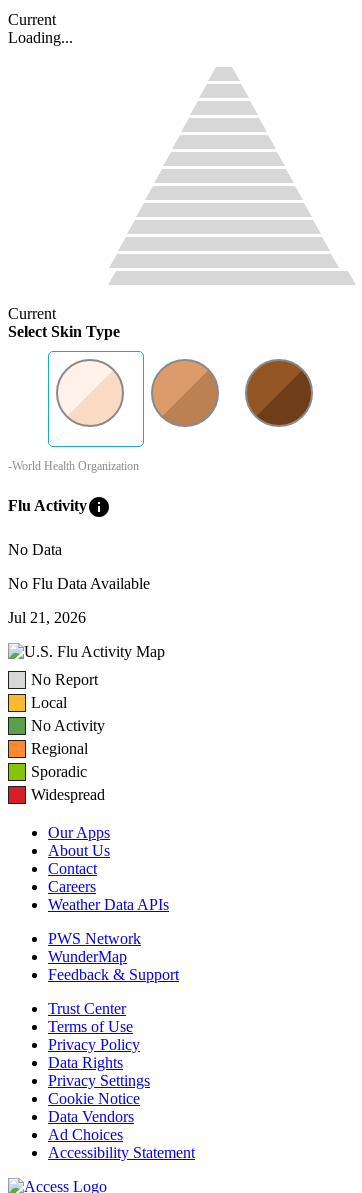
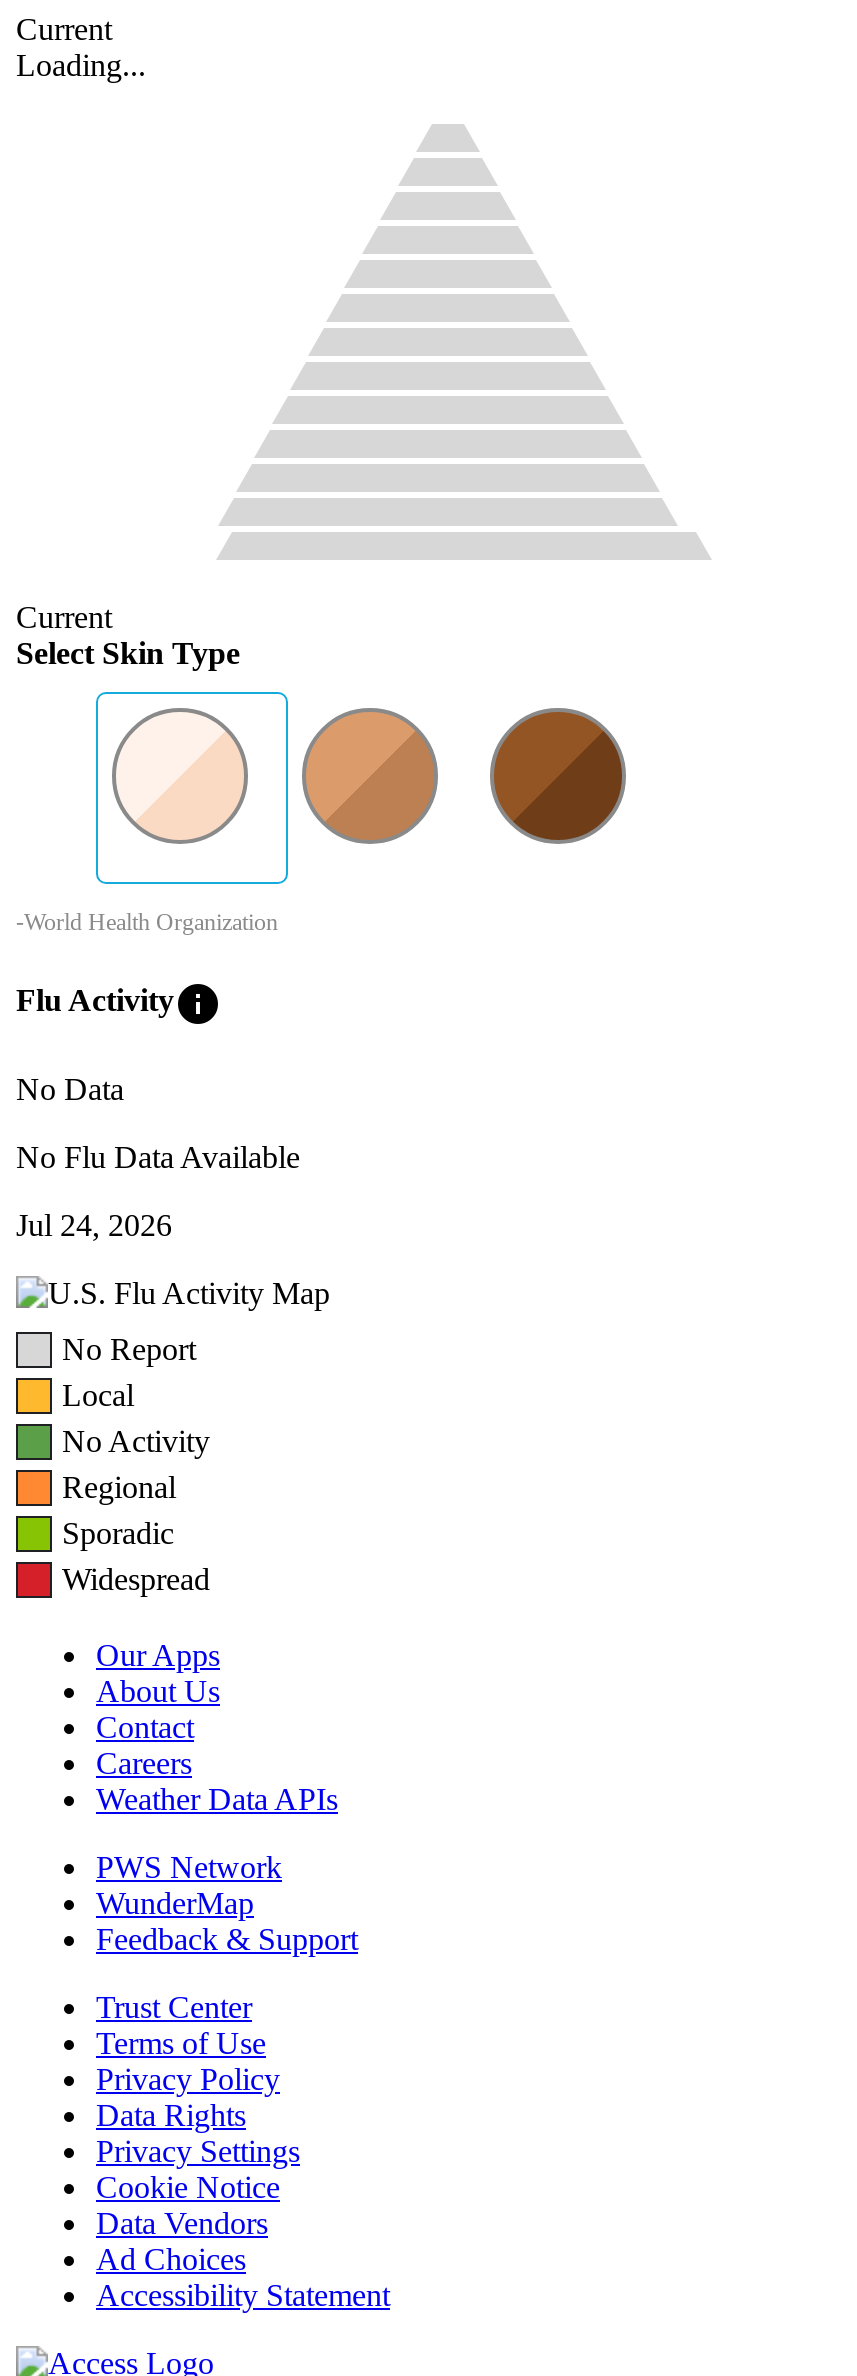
[8,609,86,626] Jul 21, 2026 -> [16,1207,172,1241] Jul 24, 2026

